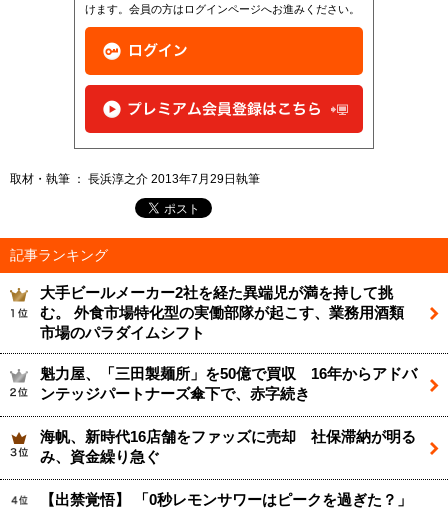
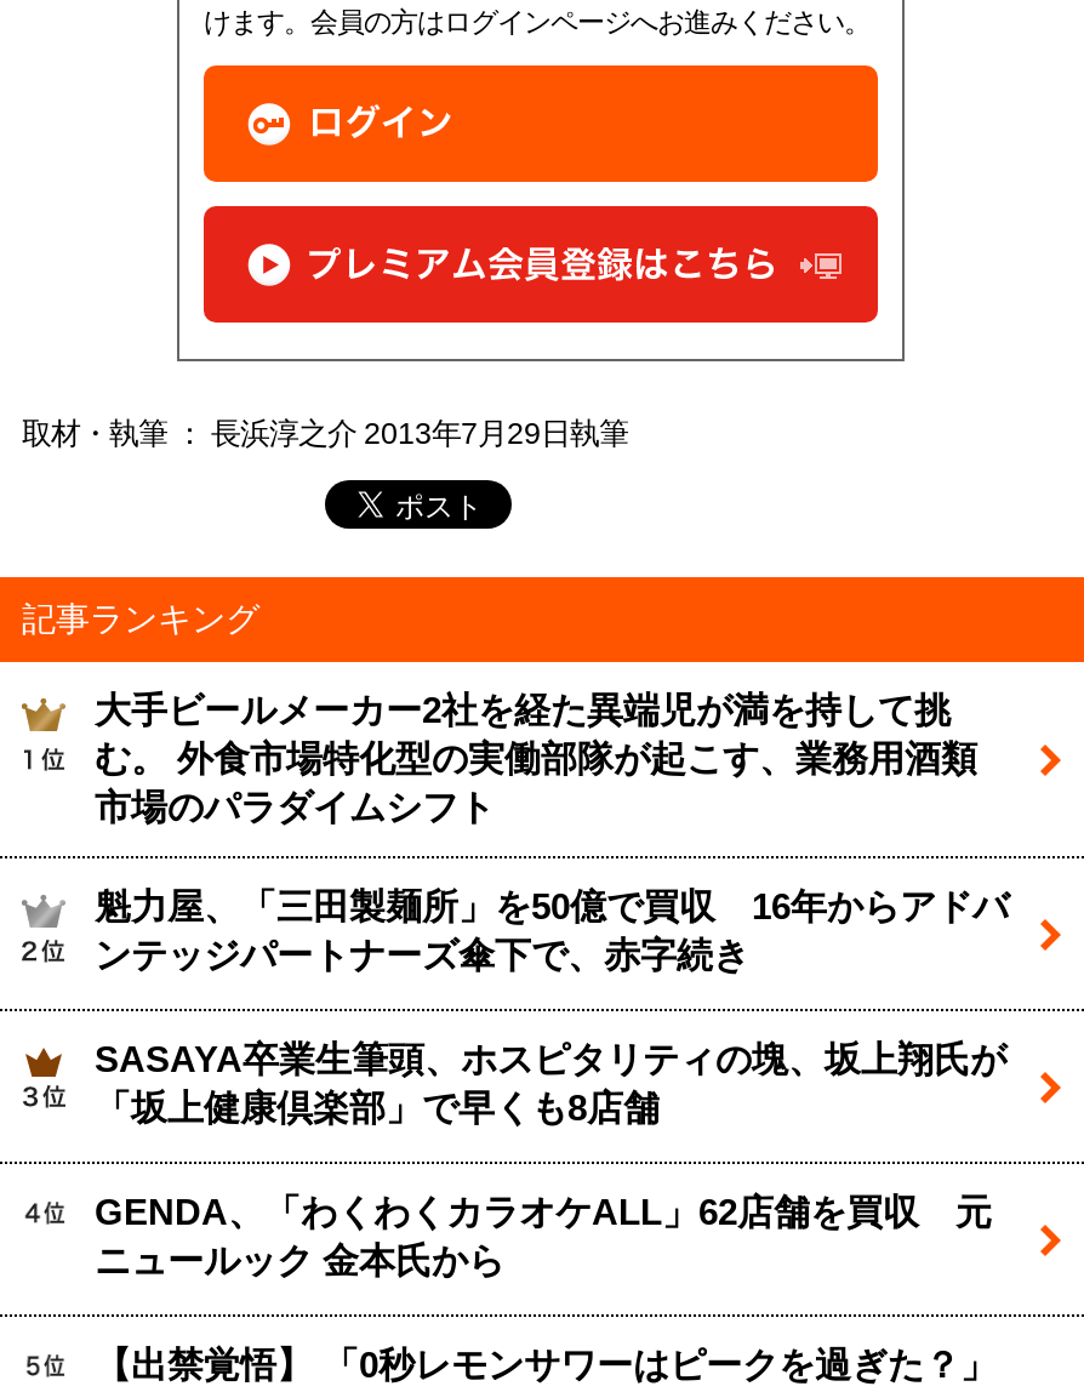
[40,429,416,465] 海帆、新時代16店舗をファッズに売却 社保滞納が明る | み、資金繰り急ぐ -> [95,1041,1006,1281] SASAYA卒業生筆頭、ホスピタリティの塊、坂上翔氏が | 「坂上健康倶楽部」で早くも8店舗 | GENDA、「わくわくカラオケALL」62店舗を買収 元 | ニュールック 金本氏から

